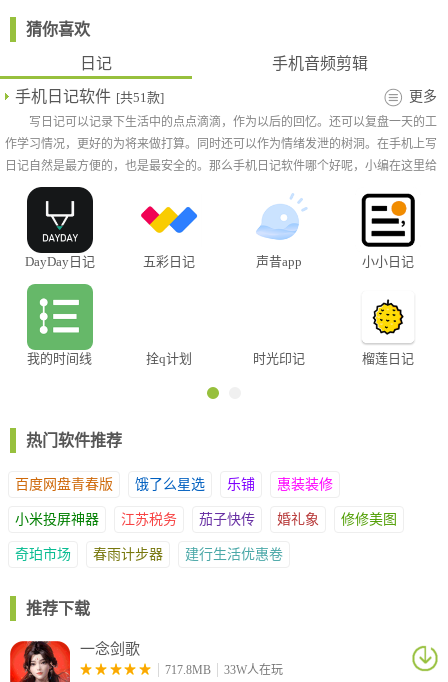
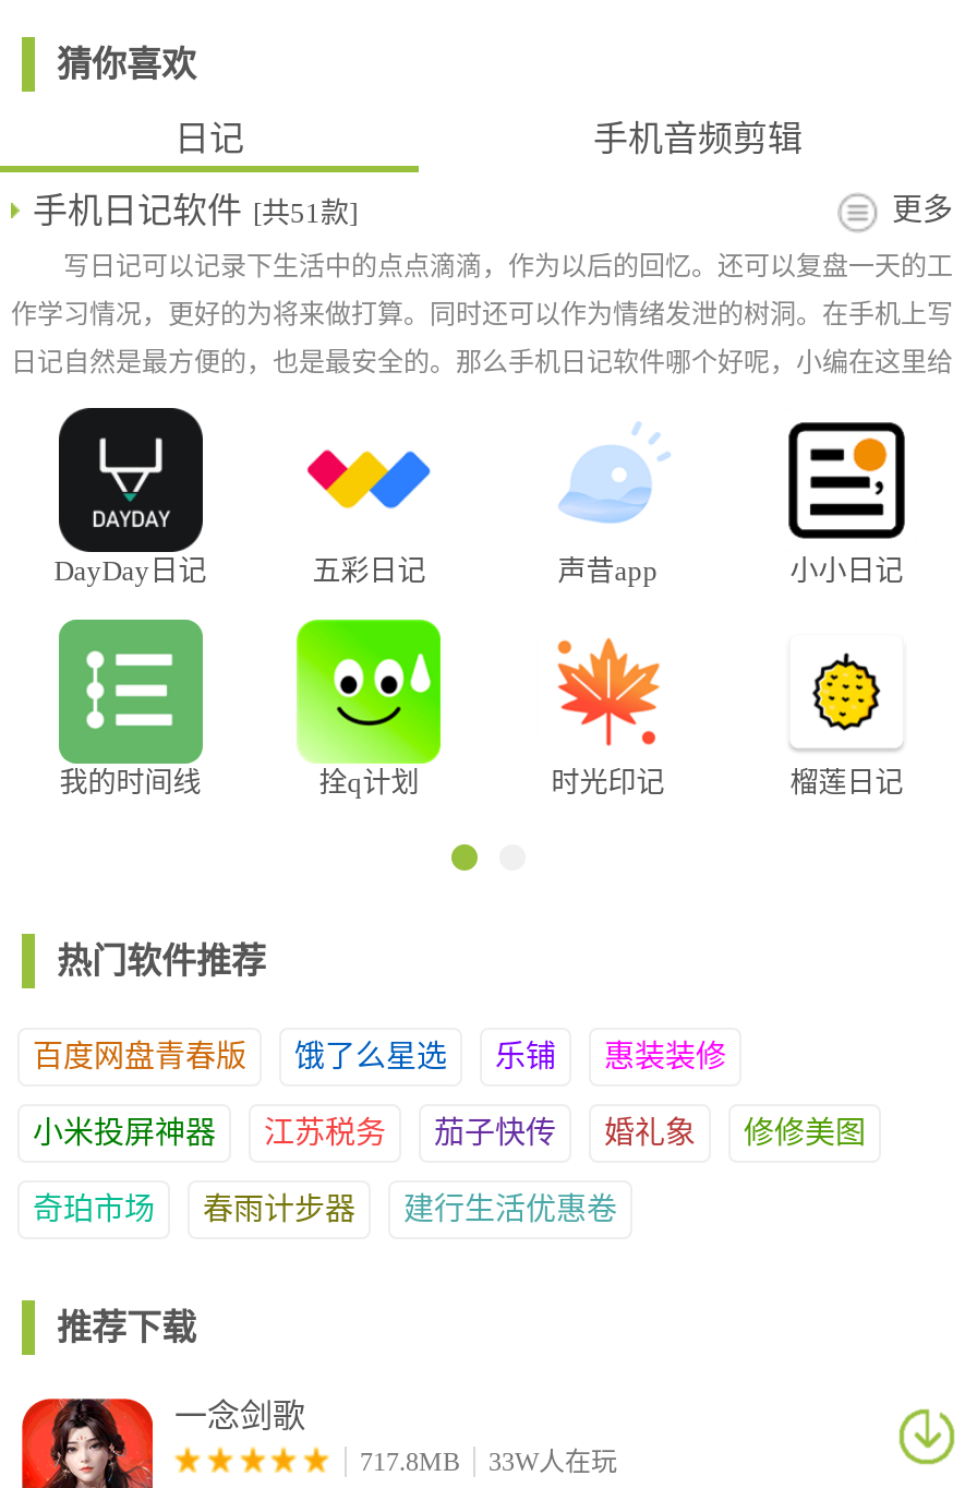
none -> [294,617,443,766] [image]
none -> [556,637,661,746] [image]

